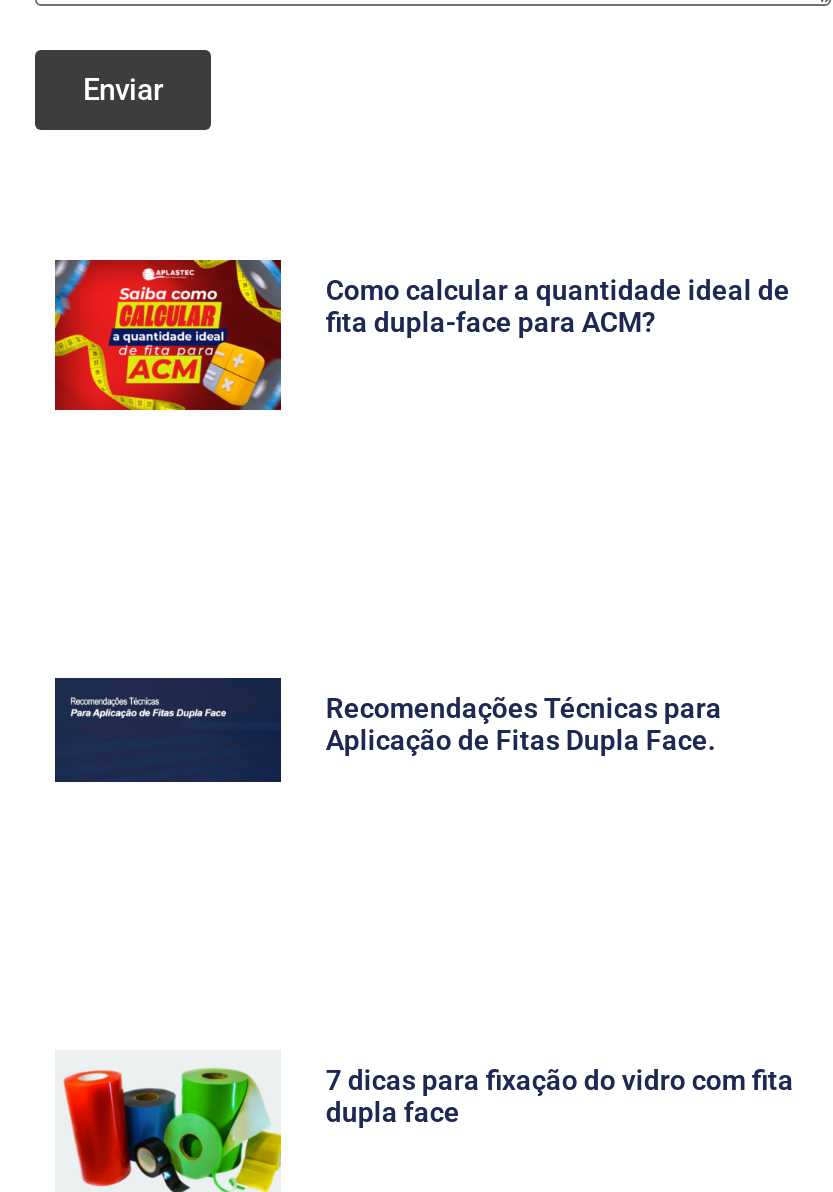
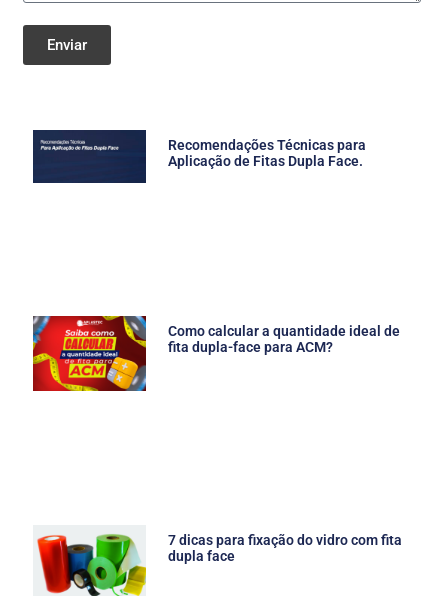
moved [53,258,790,412] -> [32,315,400,392]: [image] | Como calcular a quantidade ideal de | fita dupla-face para ACM?
moved [67,688,722,774] -> [39,135,366,178]: [image] | Recomendações Técnicas para | Aplicação de Fitas Dupla Face.

